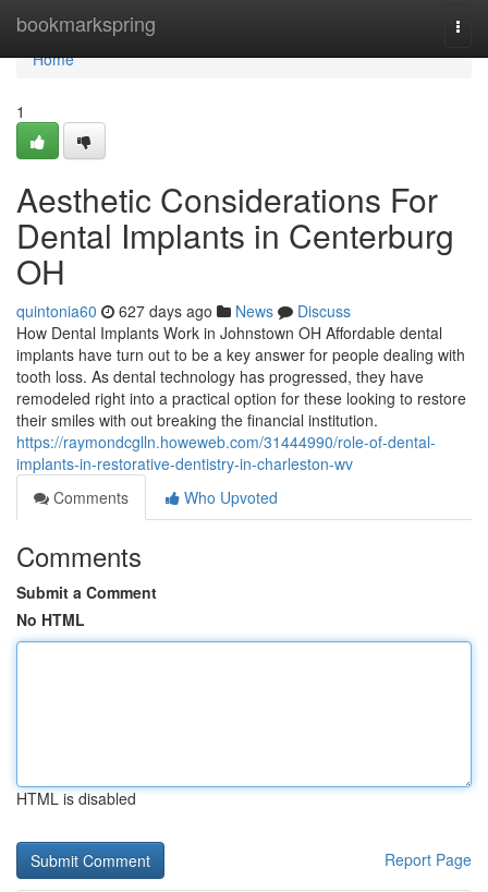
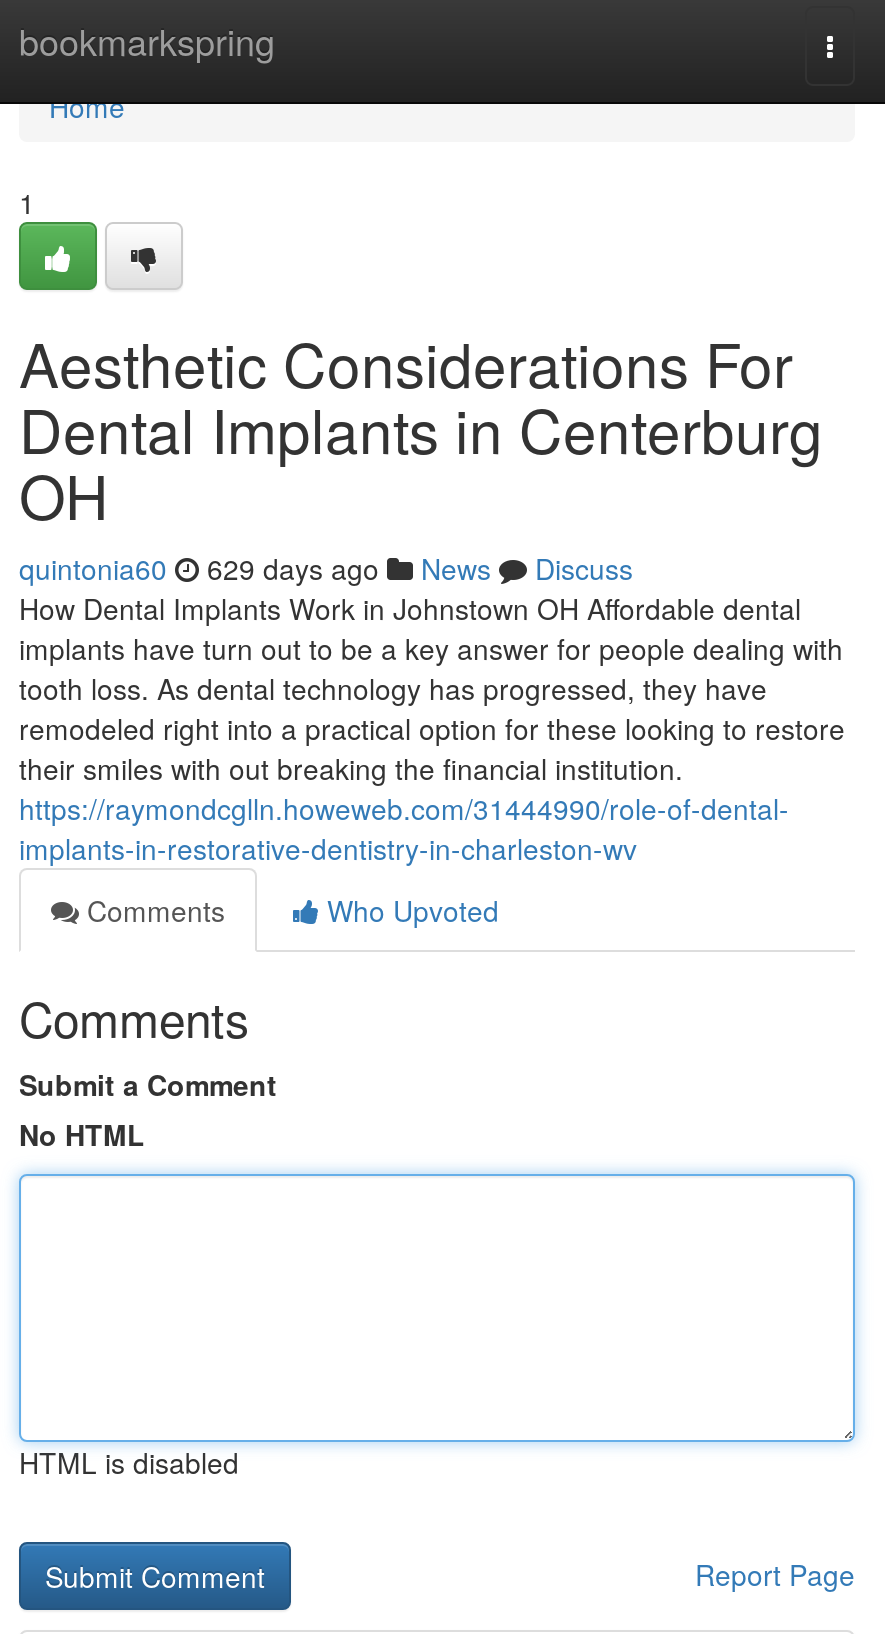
[16,300,351,322] quintonia60 627 days ago News Discuss -> [19,548,633,588] quintonia60 629 days ago News Discuss

